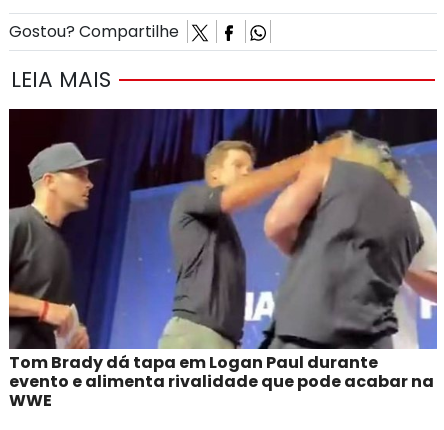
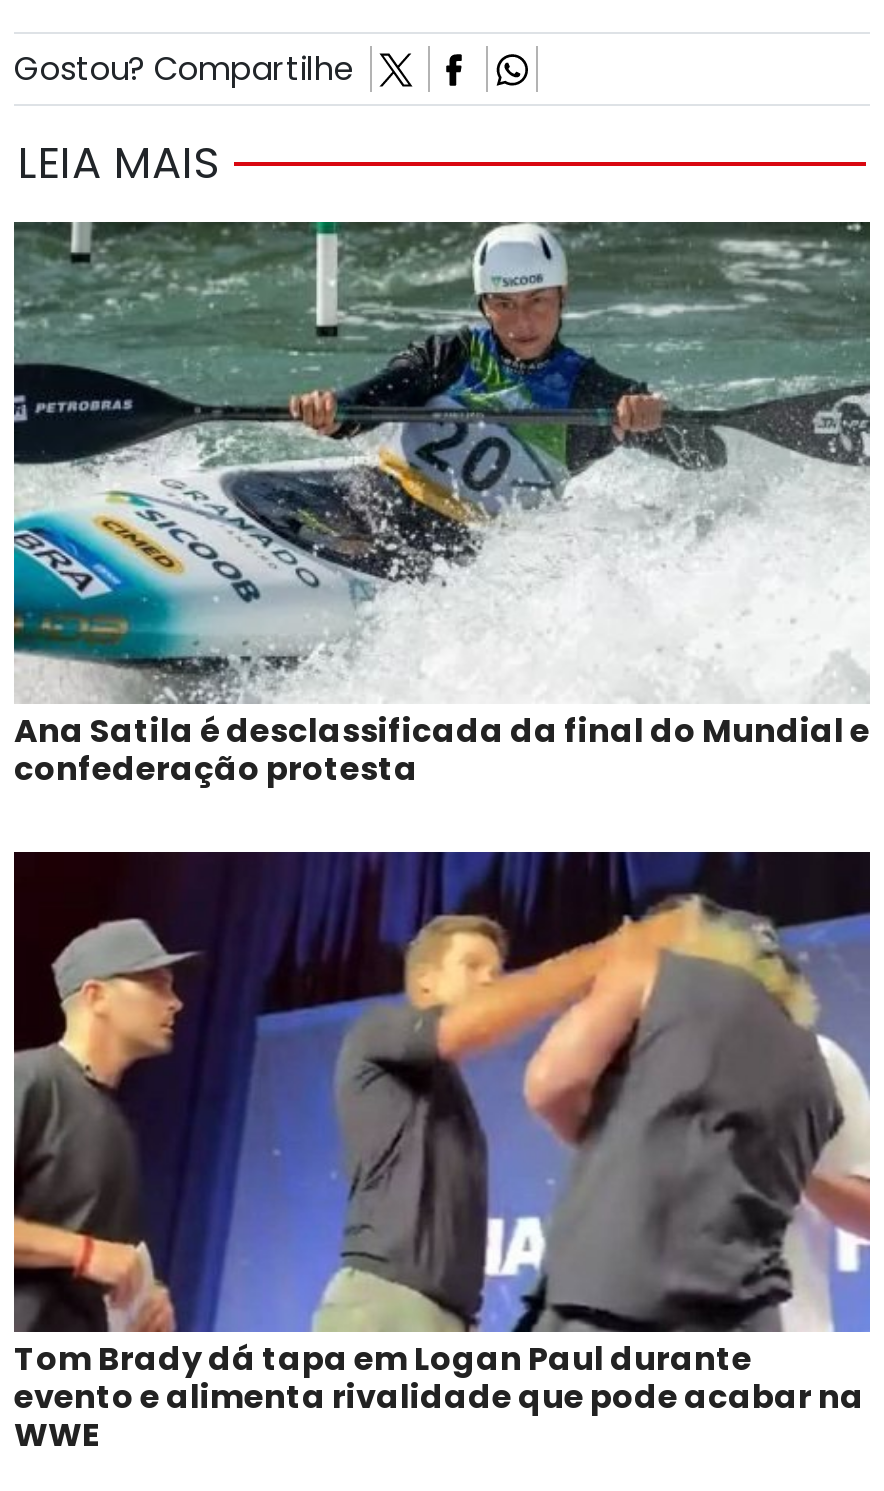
none -> [12,219,872,792] [image] | Ana Satila é desclassificada da final do Mundial e | confederação protesta

